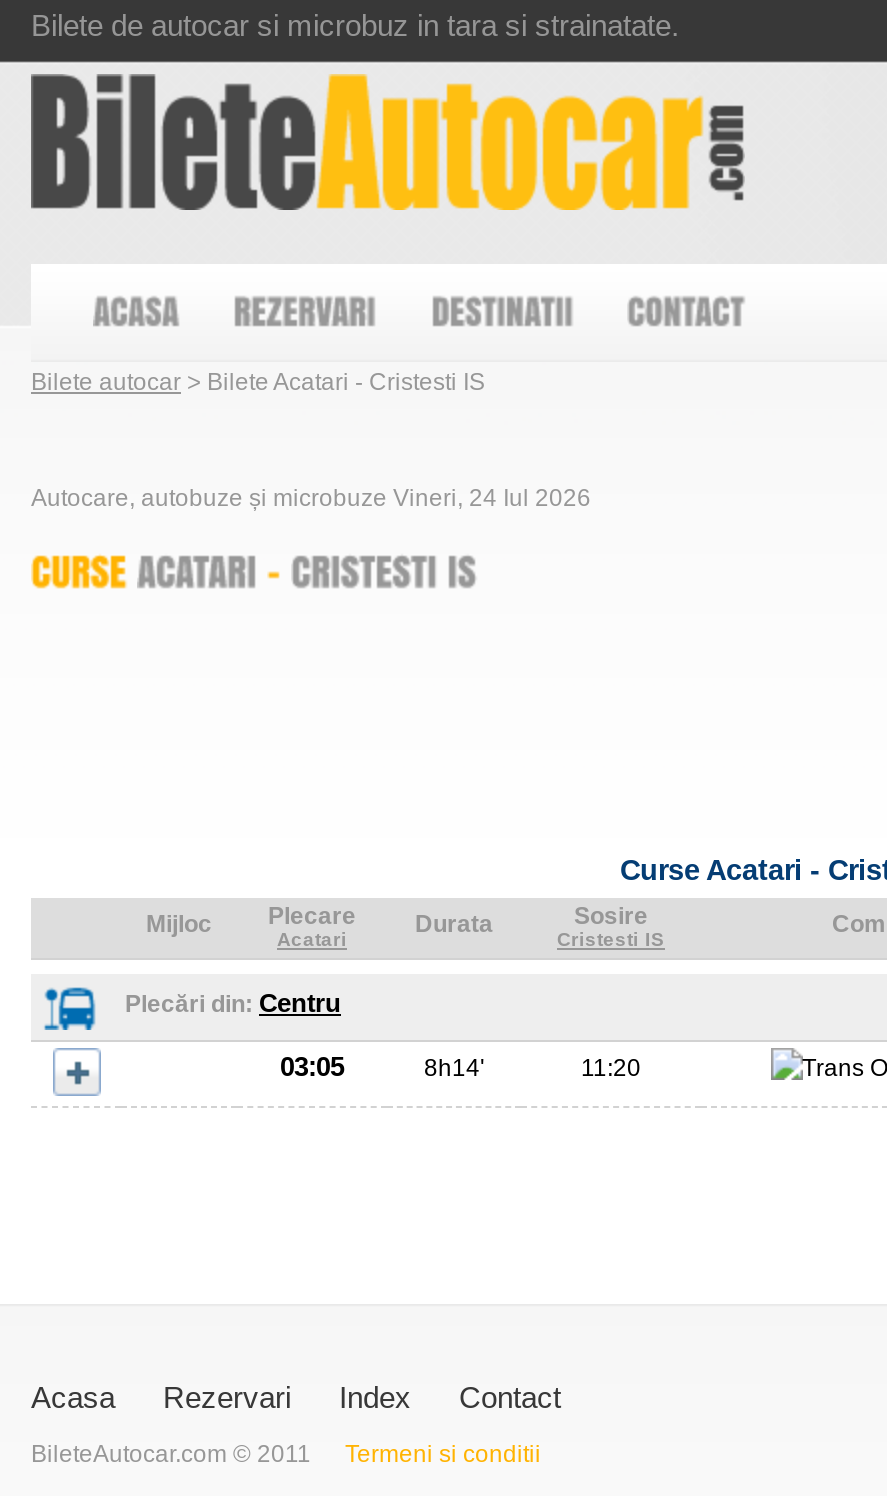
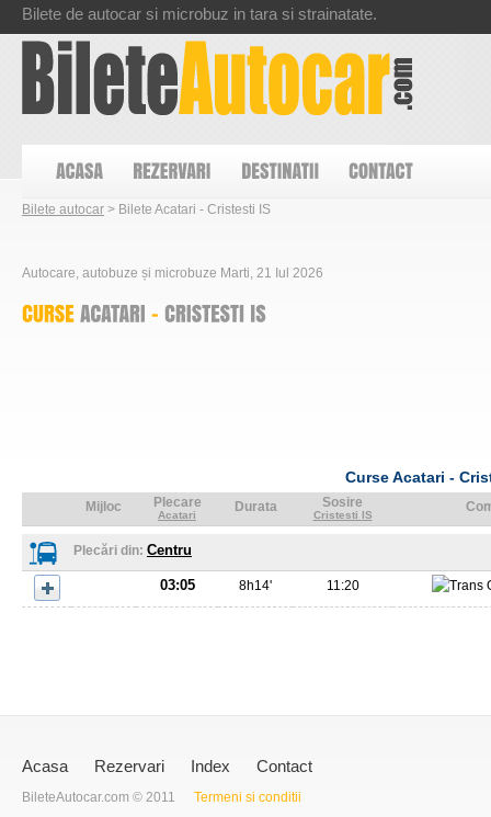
[31,484,591,512] Autocare, autobuze și microbuze Vineri, 24 Iul 2026 -> [22,265,323,281] Autocare, autobuze și microbuze Marti, 21 Iul 2026

